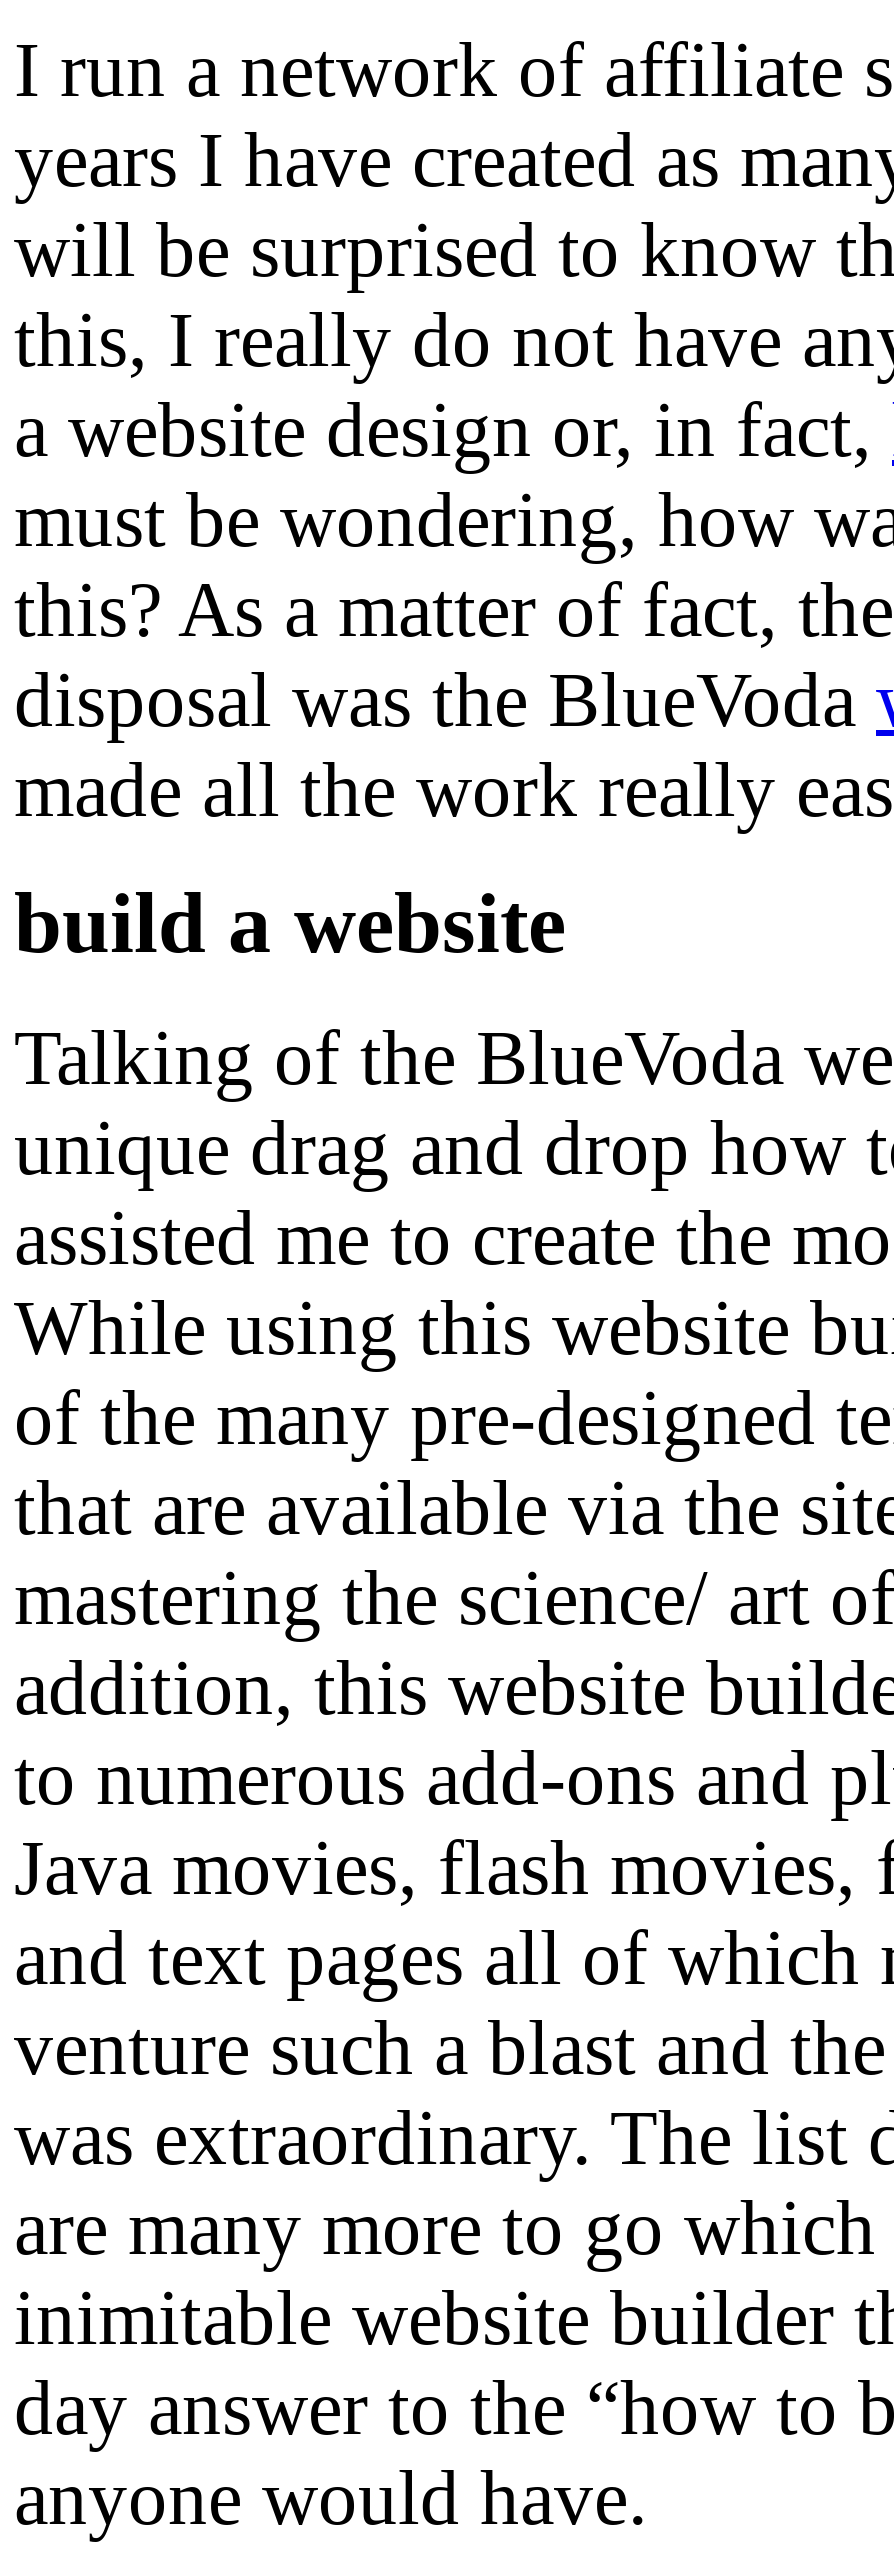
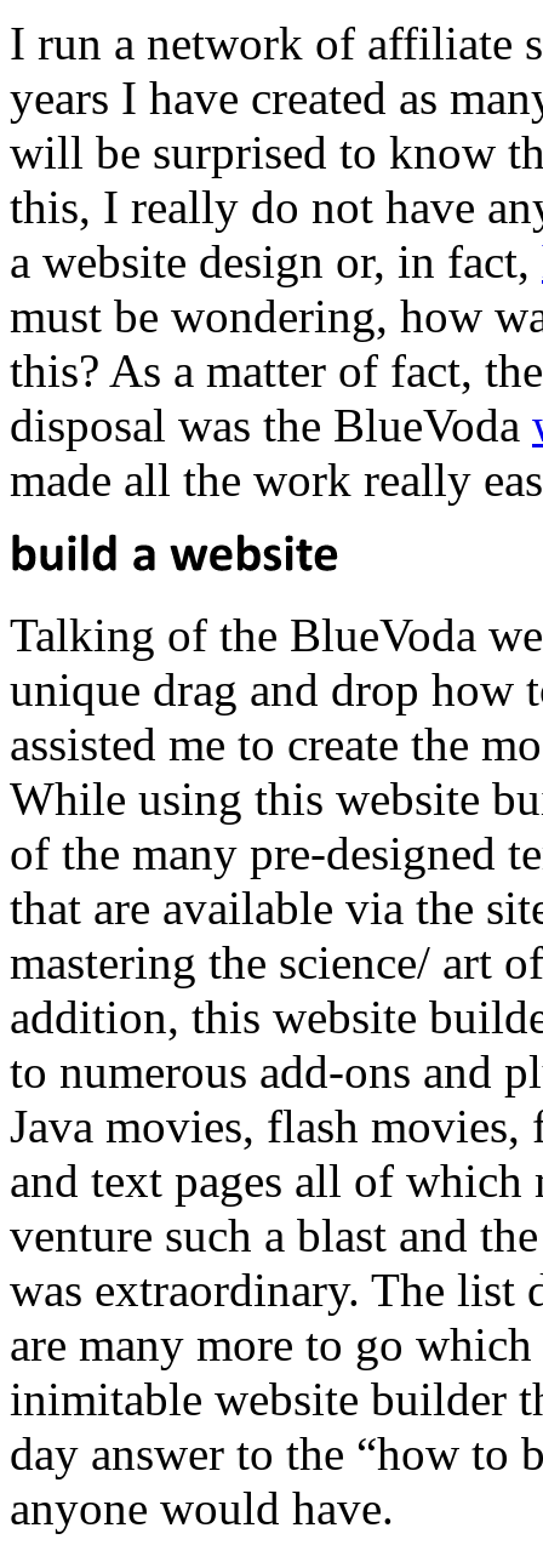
[14,876,566,970] build a website -> none

